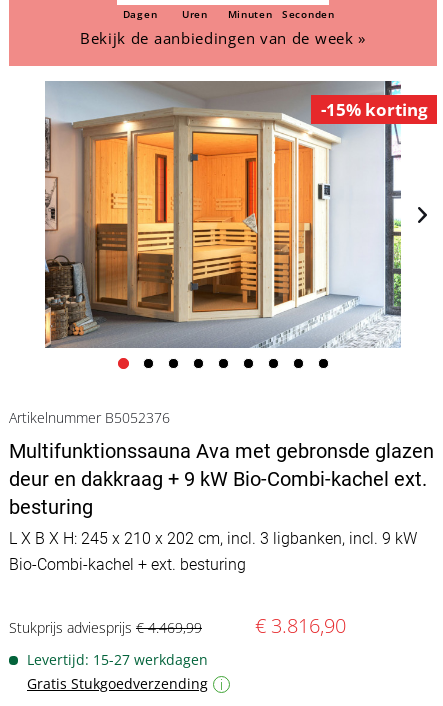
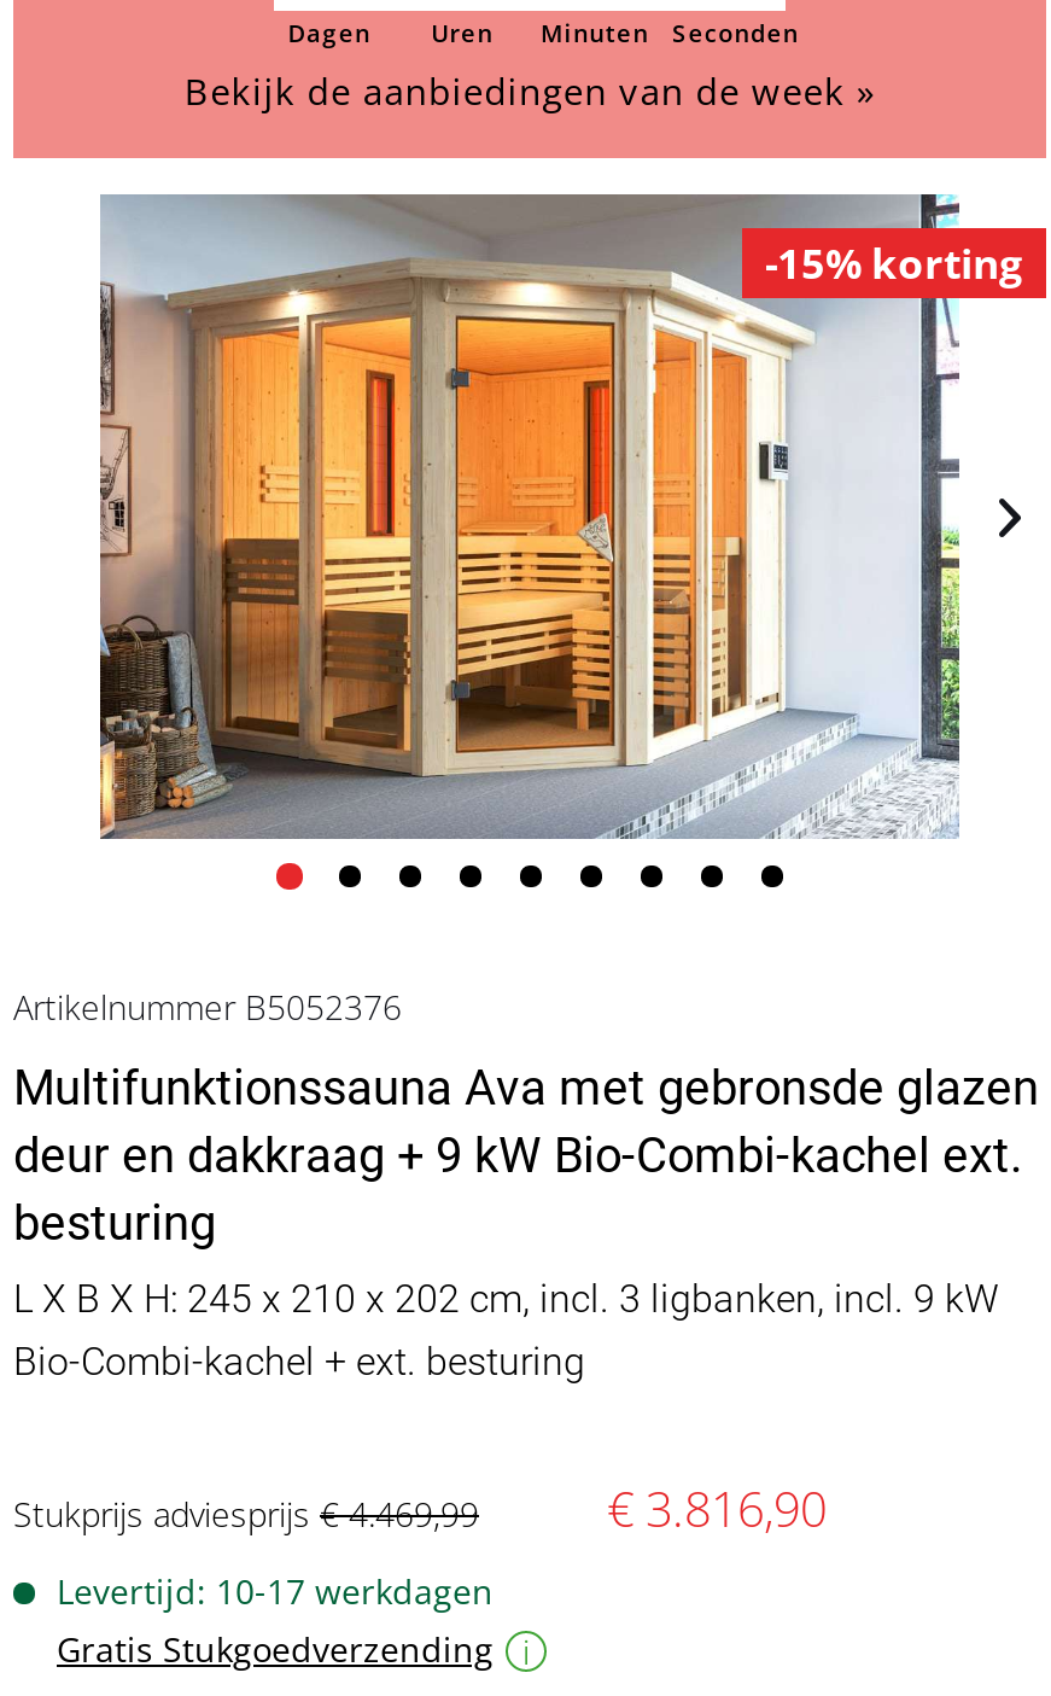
[23,650,208,669] Levertijd: 15-27 werkdagen -> [47,1568,494,1614] Levertijd: 10-17 werkdagen

